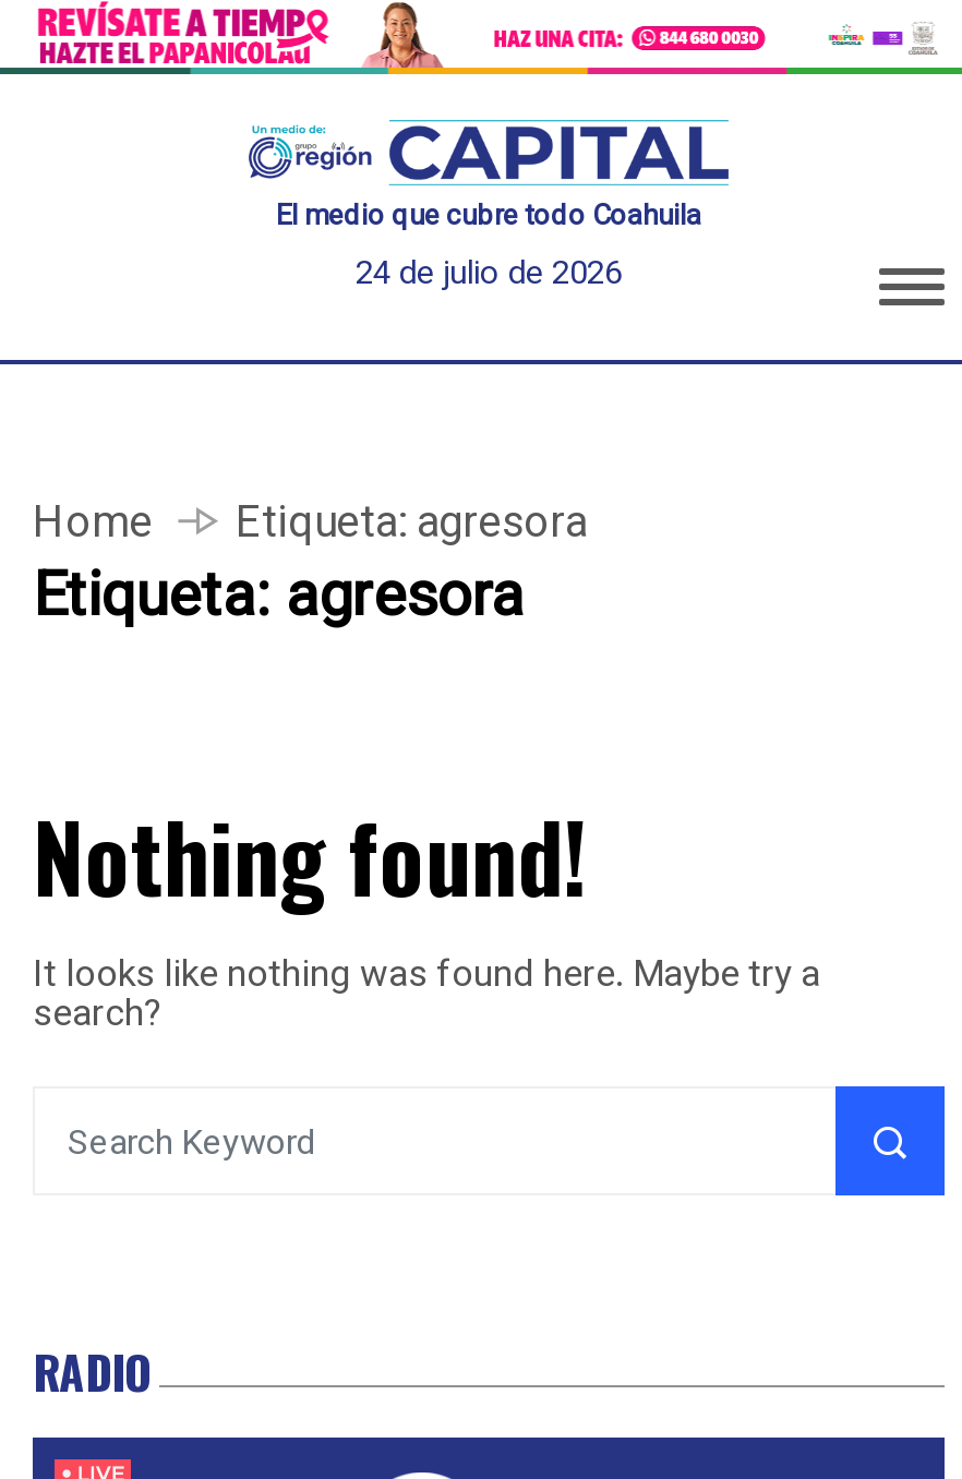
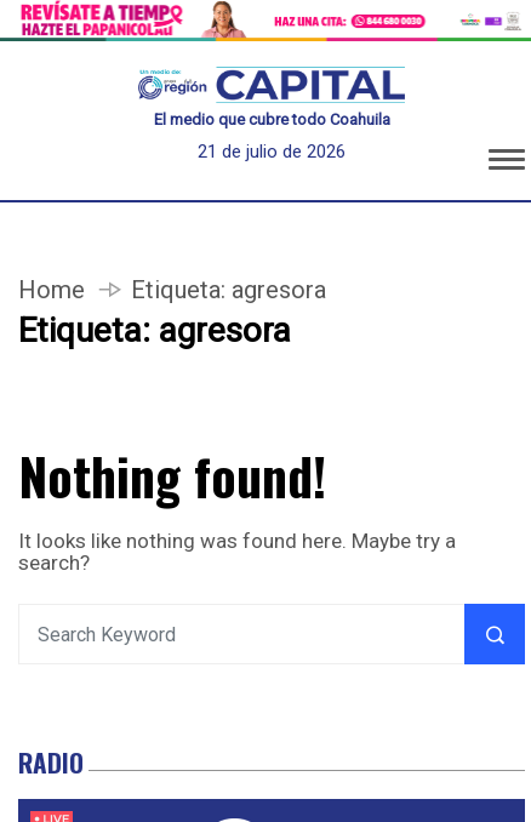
[356,253,622,293] 24 de julio de 2026 -> [198,141,346,163] 21 de julio de 2026

